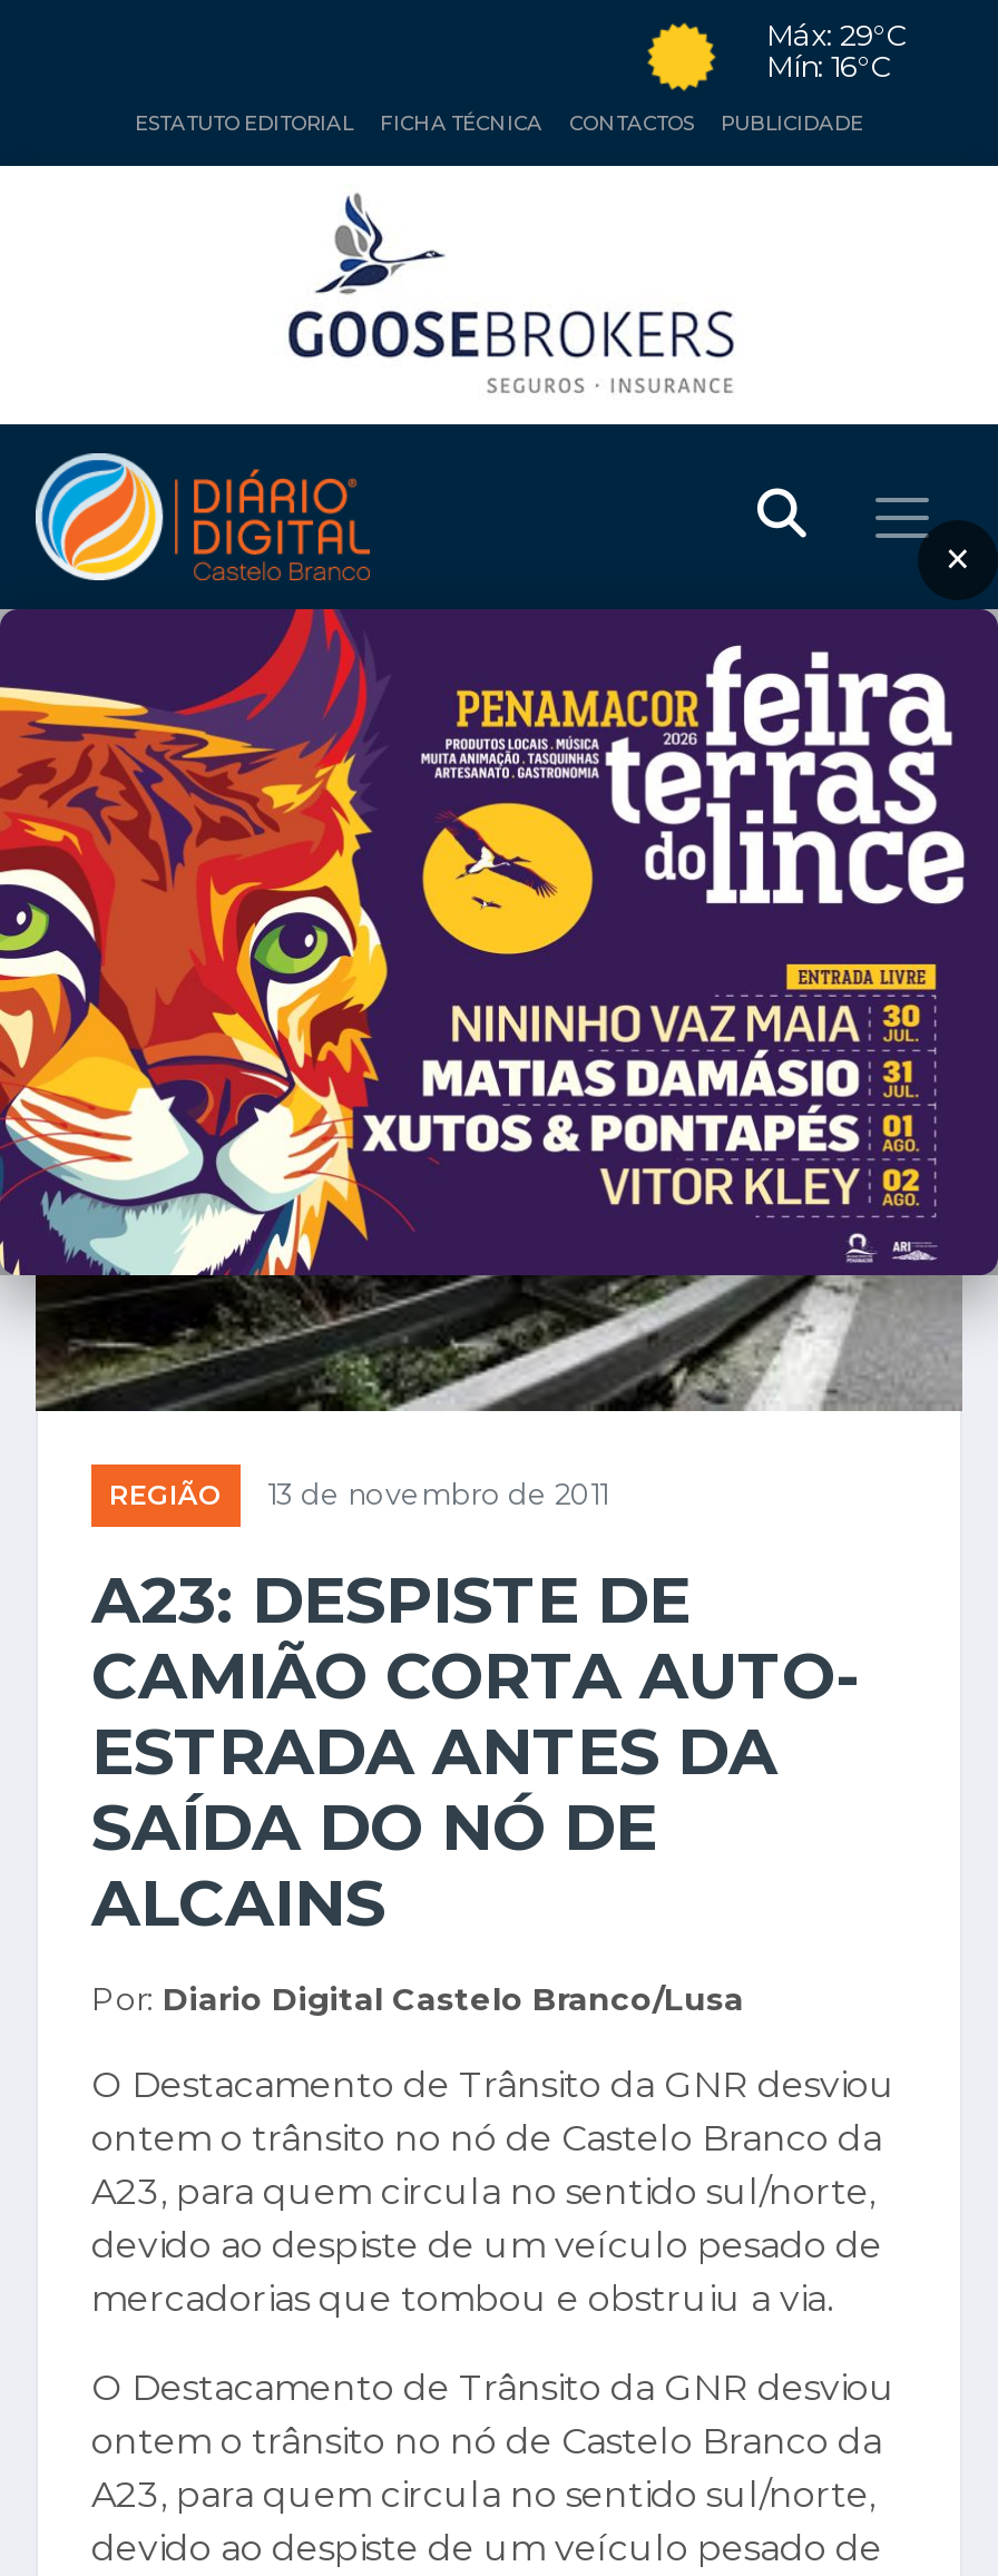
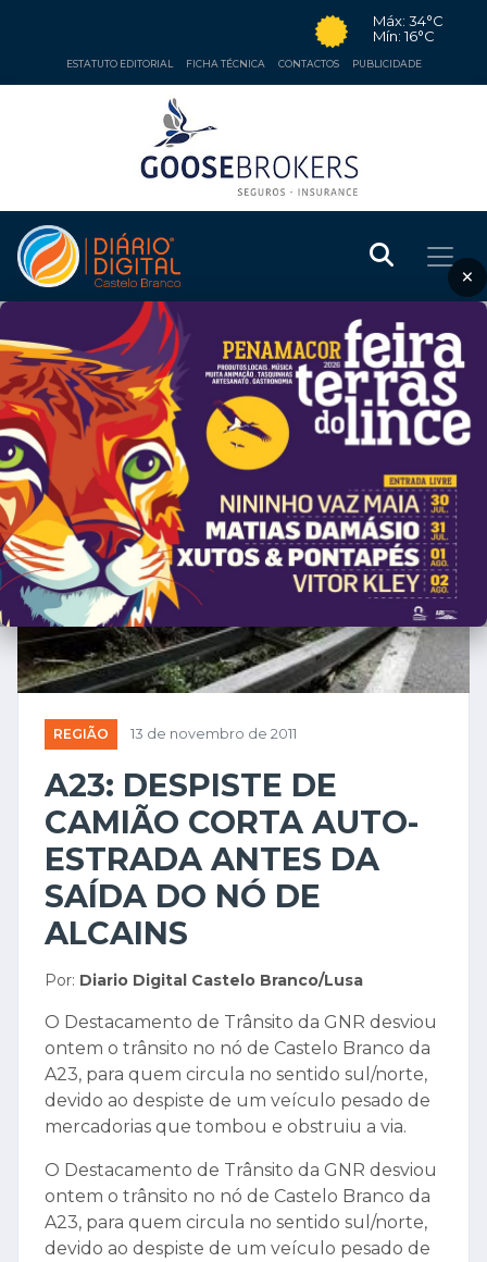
[766,17,909,52] Máx: 29°C -> [373,12,444,29] Máx: 34°C

